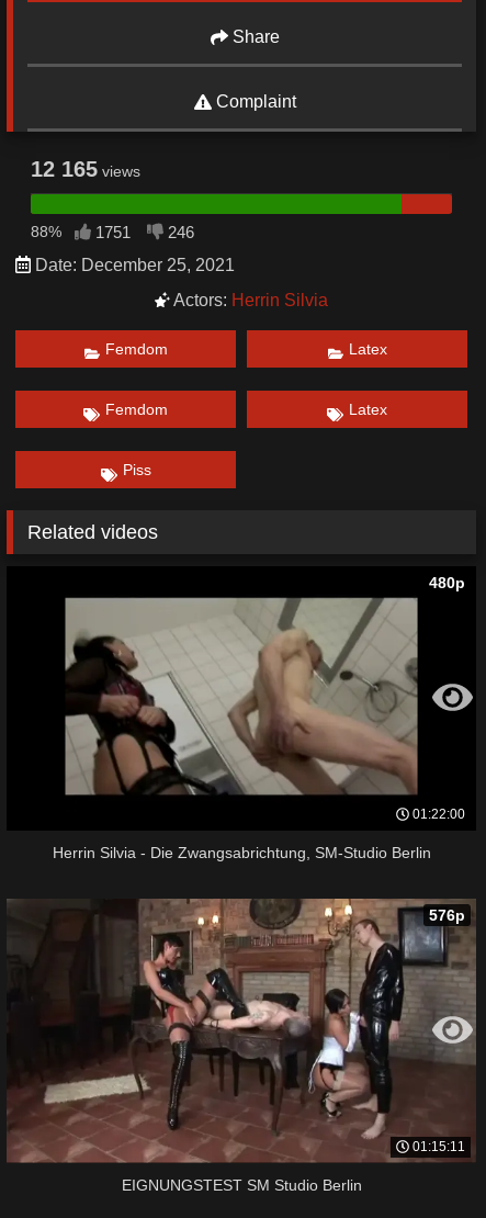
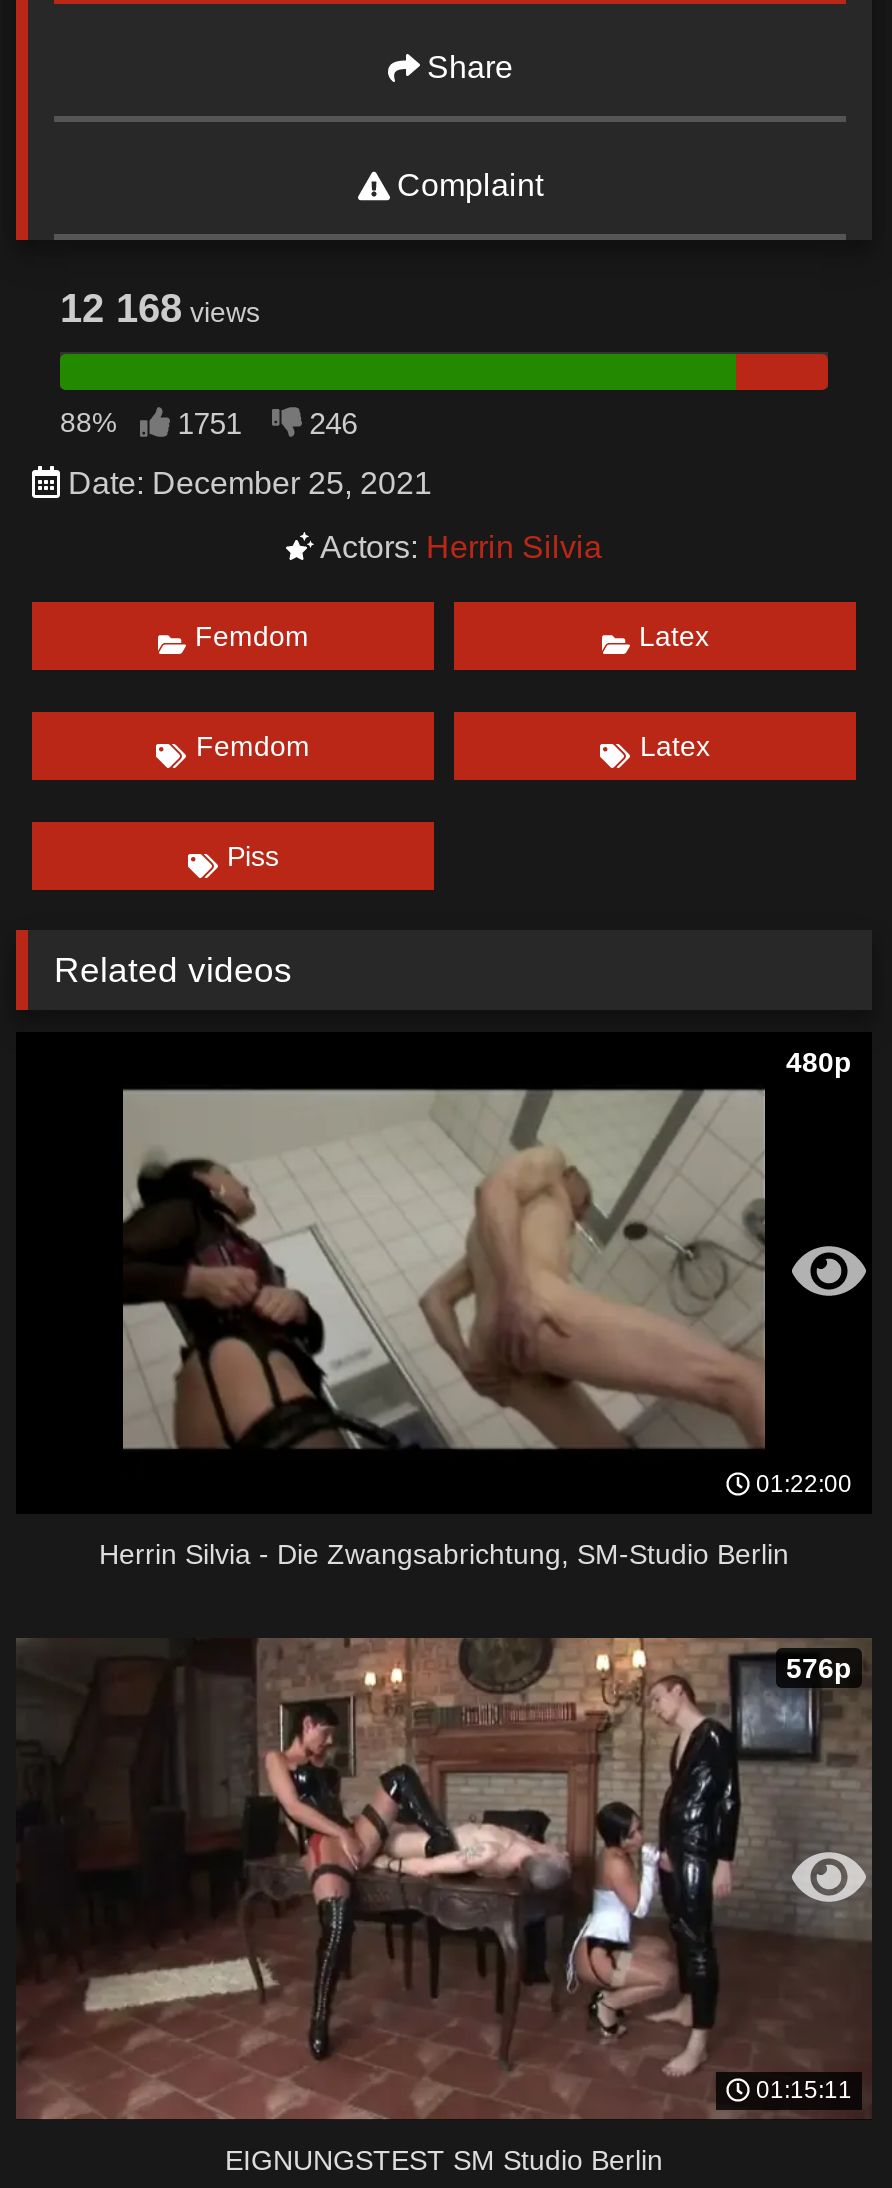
[31,157,140,181] 12 165 views -> [60,285,260,329] 12 168 views

